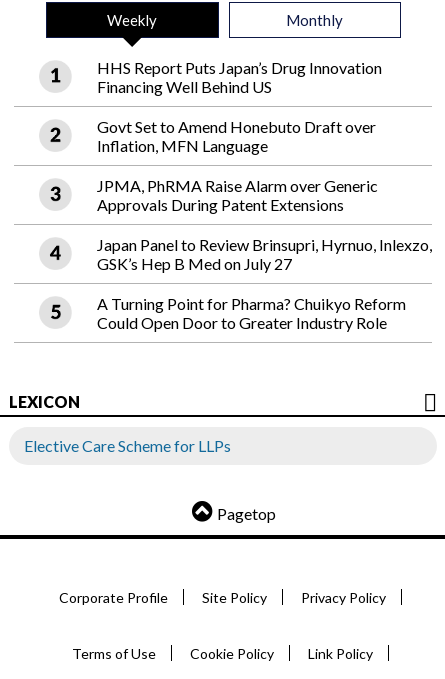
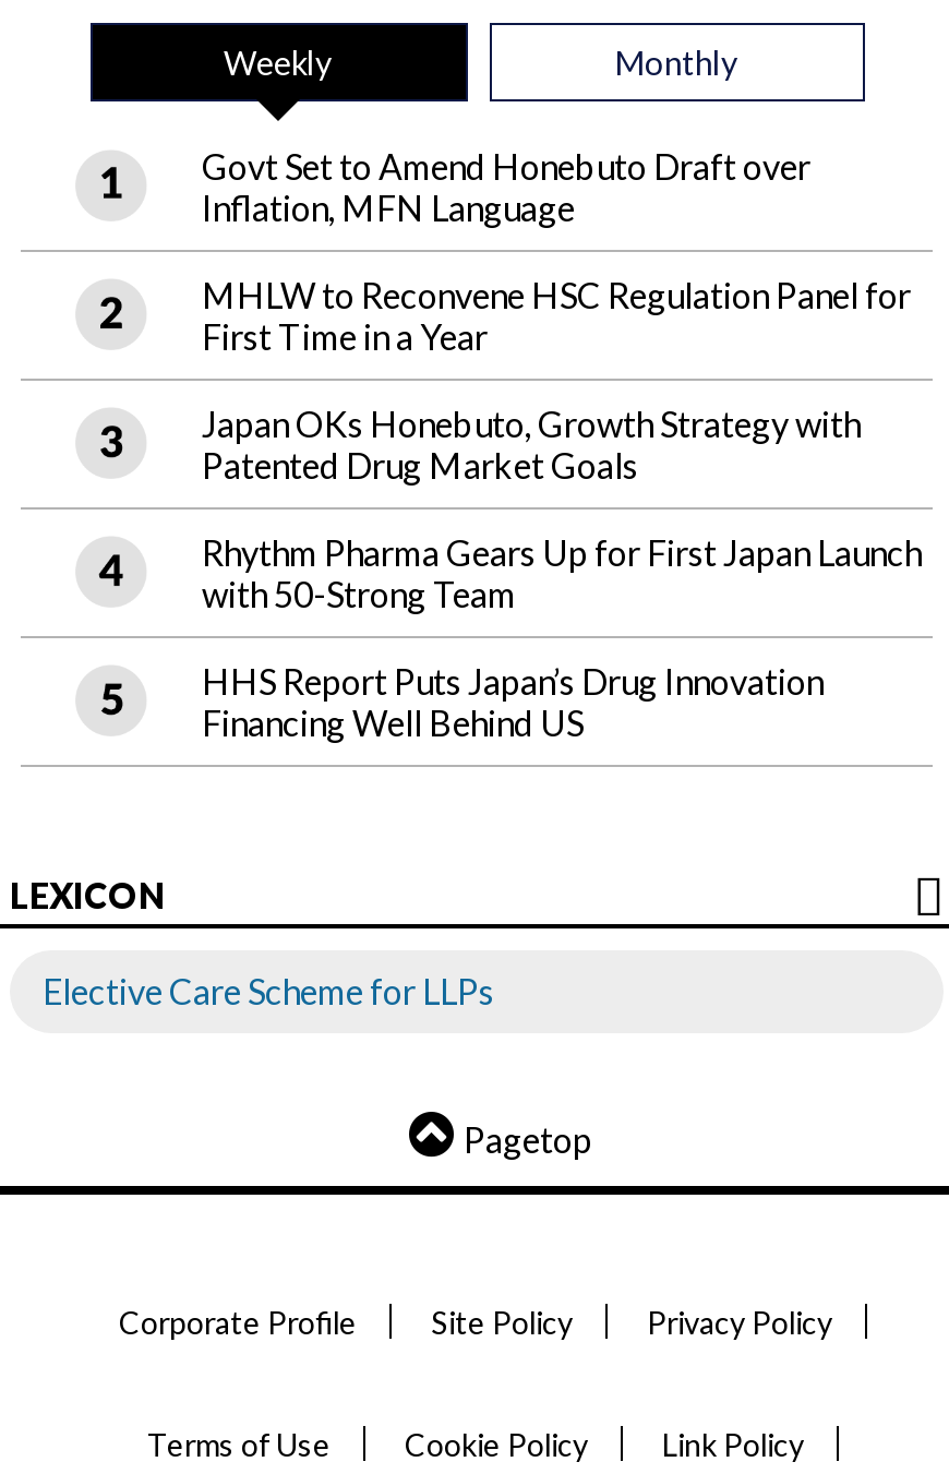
none -> [202,274,922,615] MHLW to Reconvene HSC Regulation Panel for | First Time in a Year | Japan OKs Honebuto, Growth Strategy with | Patented Drug Market Goals | Rhythm Pharma Gears Up for First Japan Launch | with 50-Strong Team
moved [97,58,382,96] -> [202,661,824,743]: HHS Report Puts Japan’s Drug Innovation | Financing Well Behind US
moved [97,117,376,155] -> [202,146,810,228]: Govt Set to Amend Honebuto Draft over | Inflation, MFN Language
[97,176,432,332] JPMA, PhRMA Raise Alarm over Generic | Approvals During Patent Extensions | Japan Panel to Review Brinsupri, Hyrnuo, Inlexzo, | GSK’s Hep B Med on July 27 | A Turning Point for Pharma? Chuikyo Reform | Could Open Door to Greater Industry Role -> none

